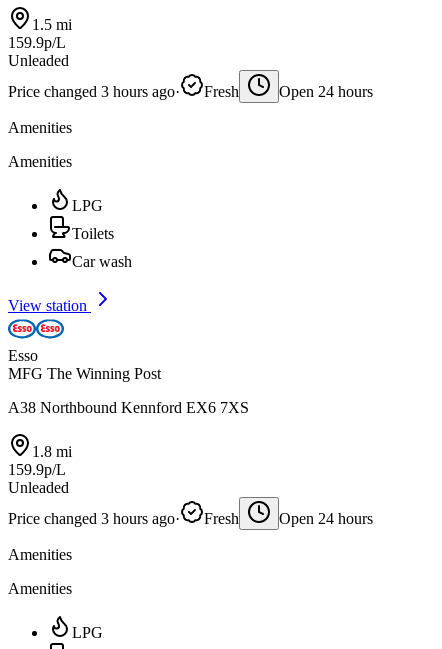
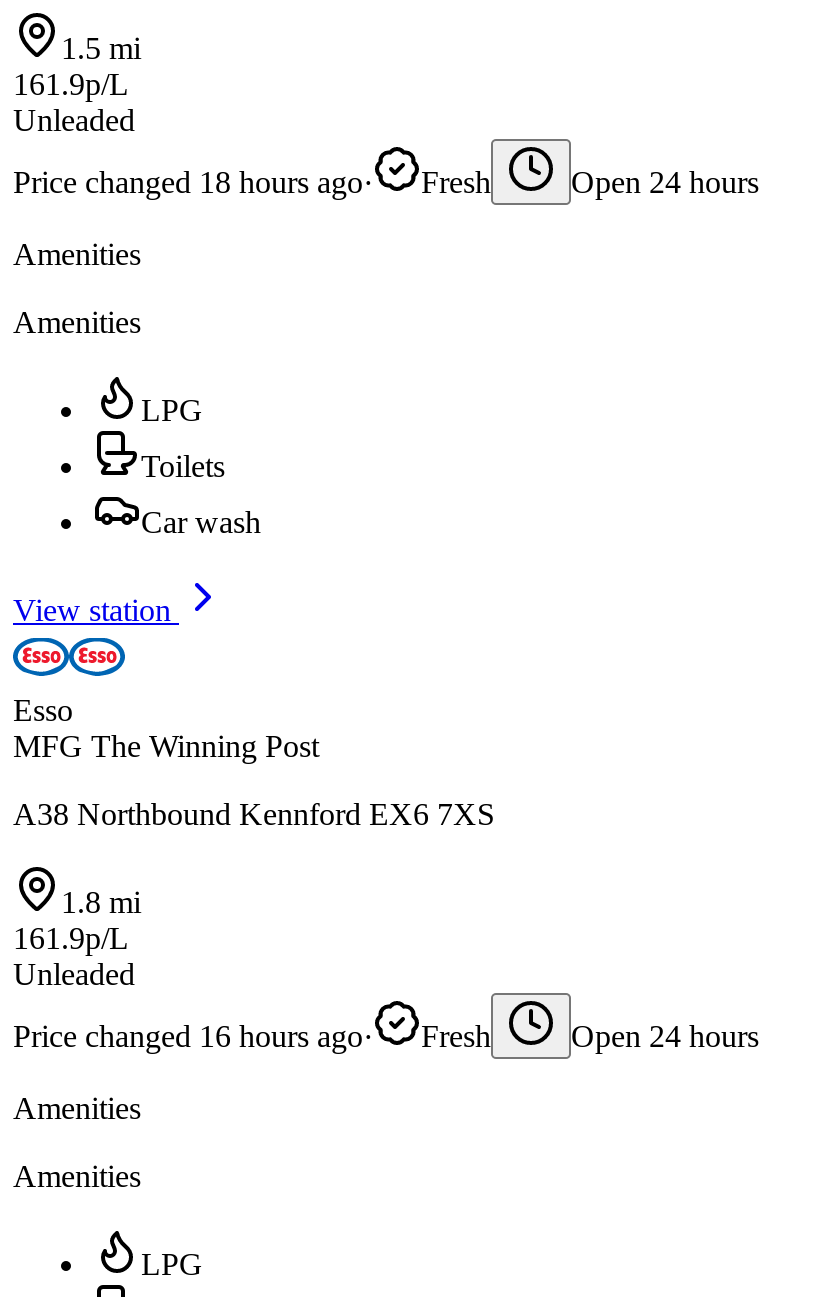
[8,34,66,51] 159.9p/L -> [13,67,129,101] 161.9p/L
[8,83,180,100] Price changed 3 hours ago· -> [13,165,373,199] Price changed 18 hours ago·
[8,461,66,478] 159.9p/L -> [13,921,129,955] 161.9p/L
[8,510,180,527] Price changed 3 hours ago· -> [13,1019,373,1053] Price changed 16 hours ago·

